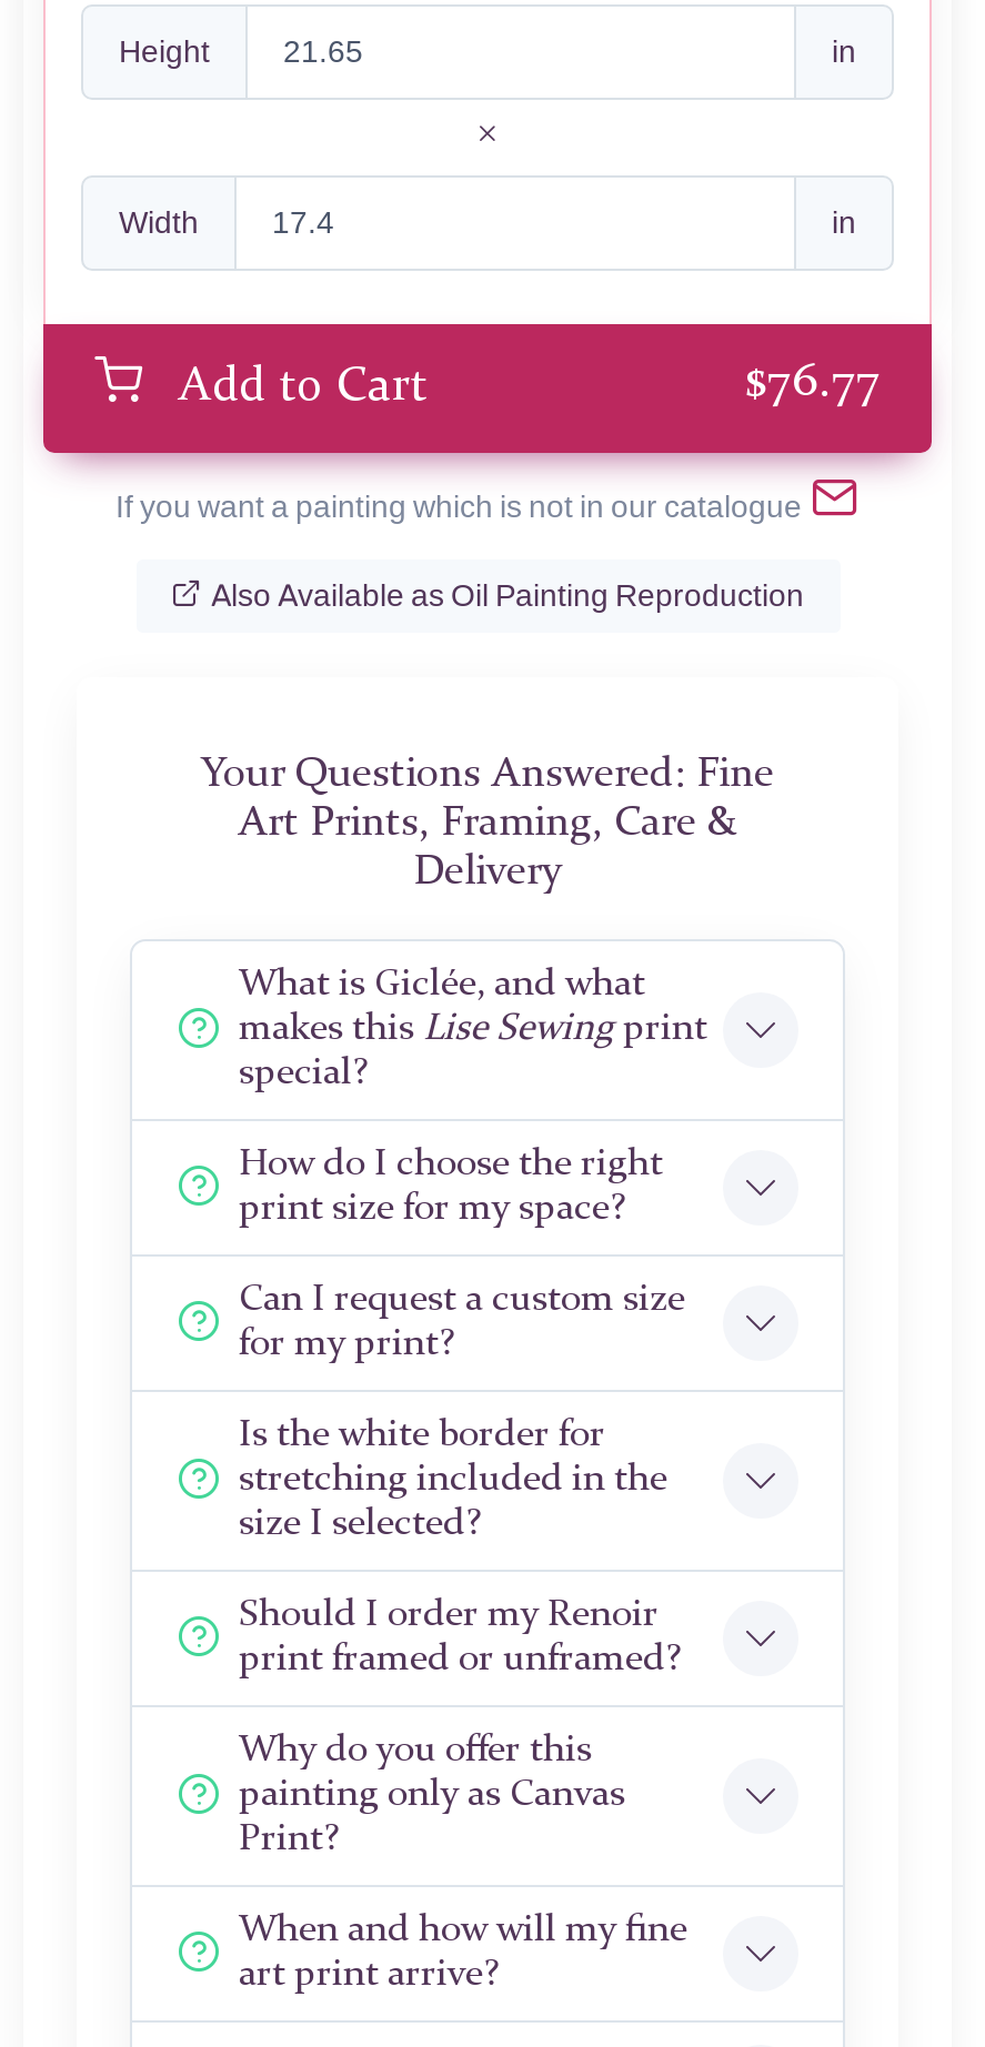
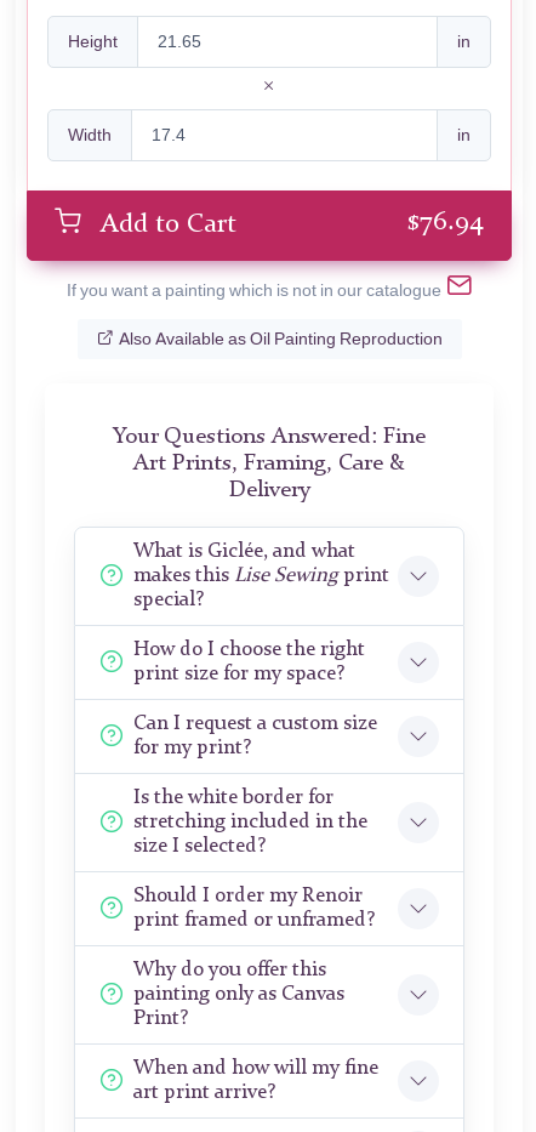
[745,360,881,407] $76.77 -> [407,210,484,236] $76.94

